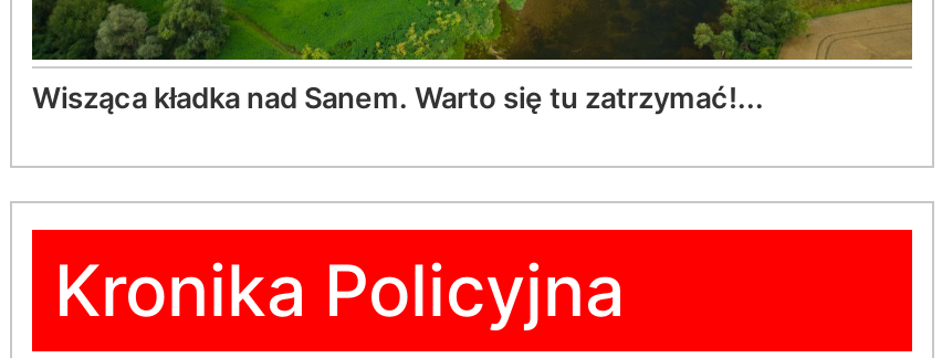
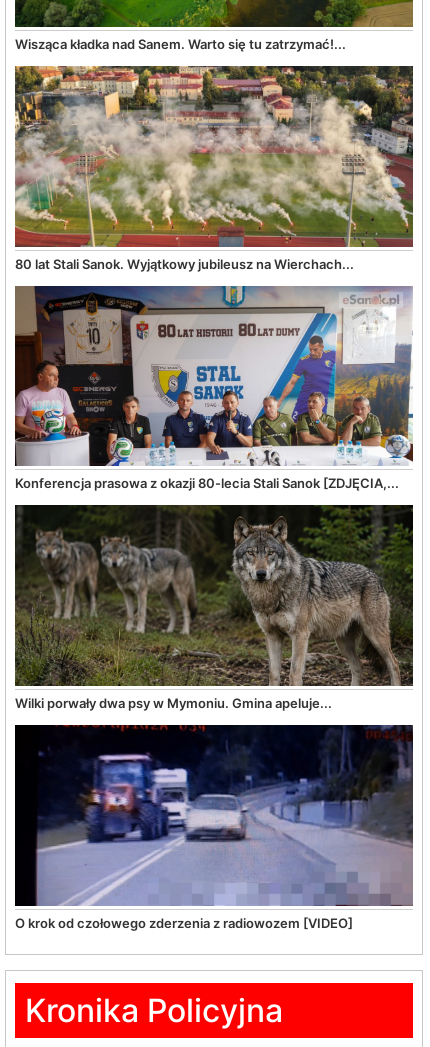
none -> [14,65,413,271] [image] | 80 lat Stali Sanok. Wyjątkowy jubileusz na Wierchach...
none -> [15,285,414,491] [image] | Konferencja prasowa z okazji 80-lecia Stali Sanok [ZDJĘCIA,...
none -> [15,504,413,711] [image] | Wilki porwały dwa psy w Mymoniu. Gmina apeluje...
none -> [15,724,413,931] [image] | O krok od czołowego zderzenia z radiowozem [VIDEO]

